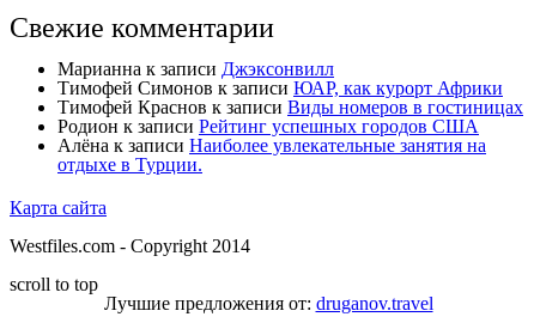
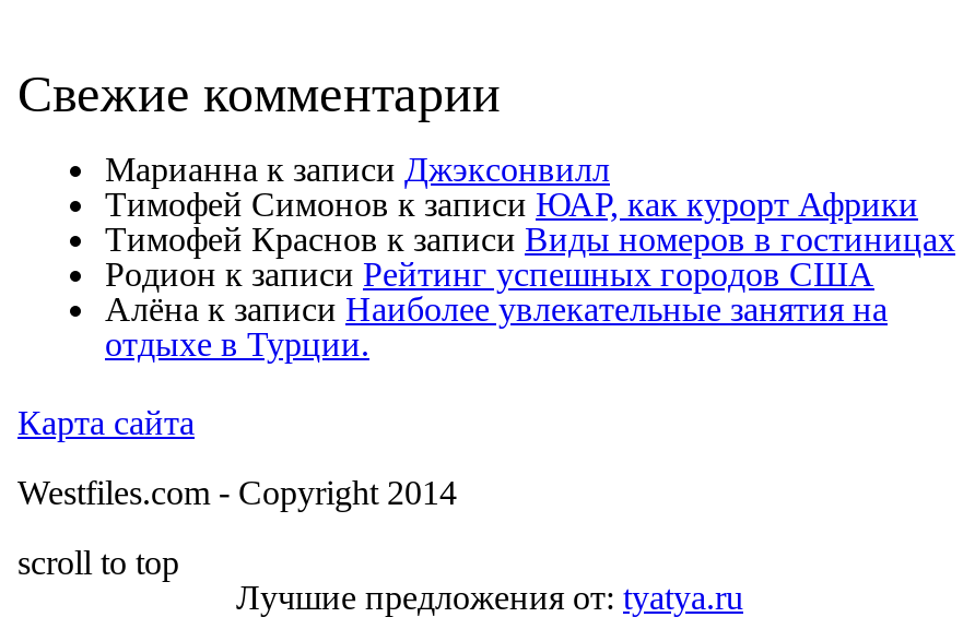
[104,293,433,314] Лучшие предложения от: druganov.travel -> [236,579,743,617] Лучшие предложения от: tyatya.ru

